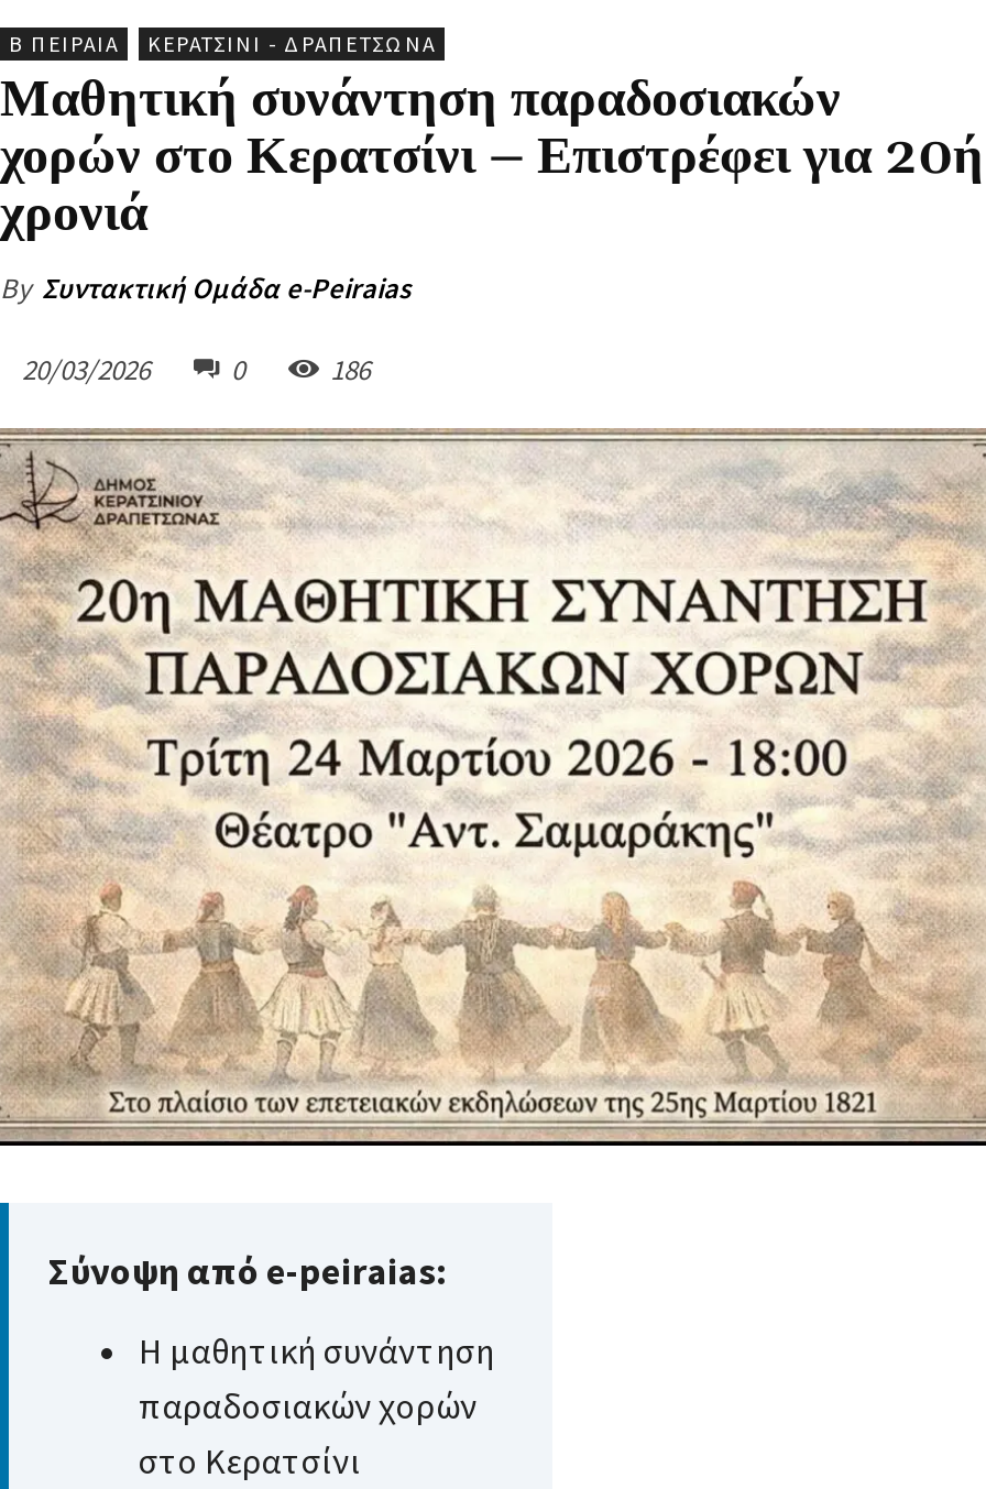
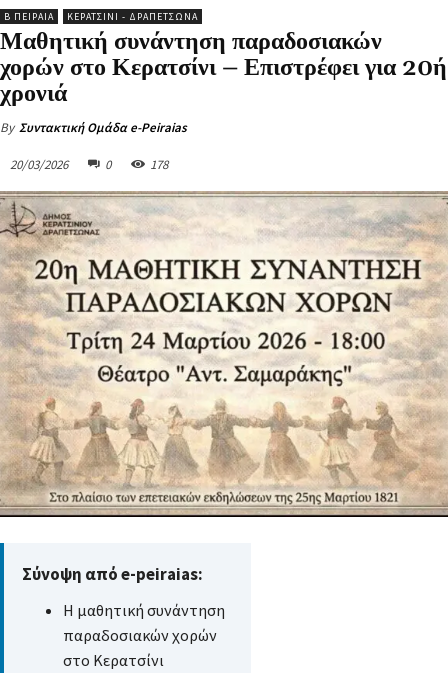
[330,350,370,388] 186 -> [150,156,168,173] 178

